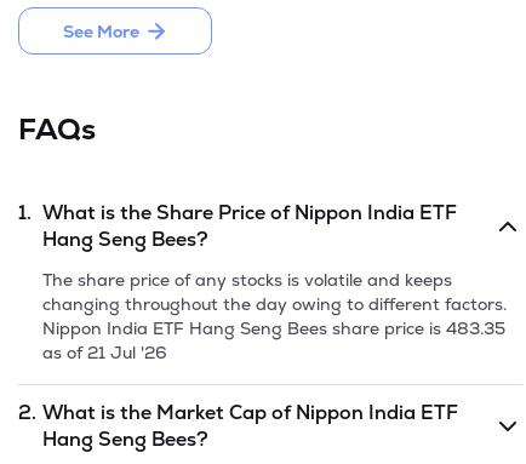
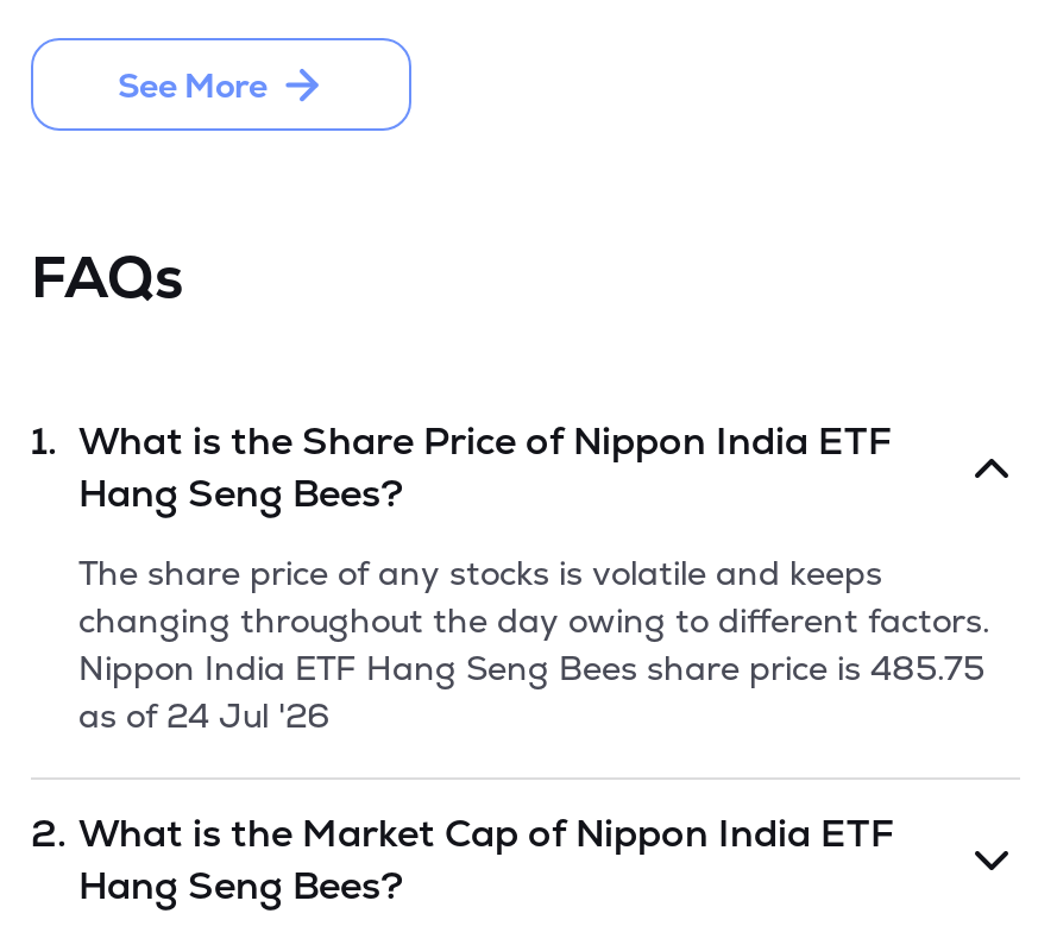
[42,317,505,339] Nippon India ETF Hang Seng Bees share price is 483.35 -> [78,647,984,689] Nippon India ETF Hang Seng Bees share price is 485.75
[42,342,167,363] as of 21 Jul '26 -> [78,694,331,737] as of 24 Jul '26

